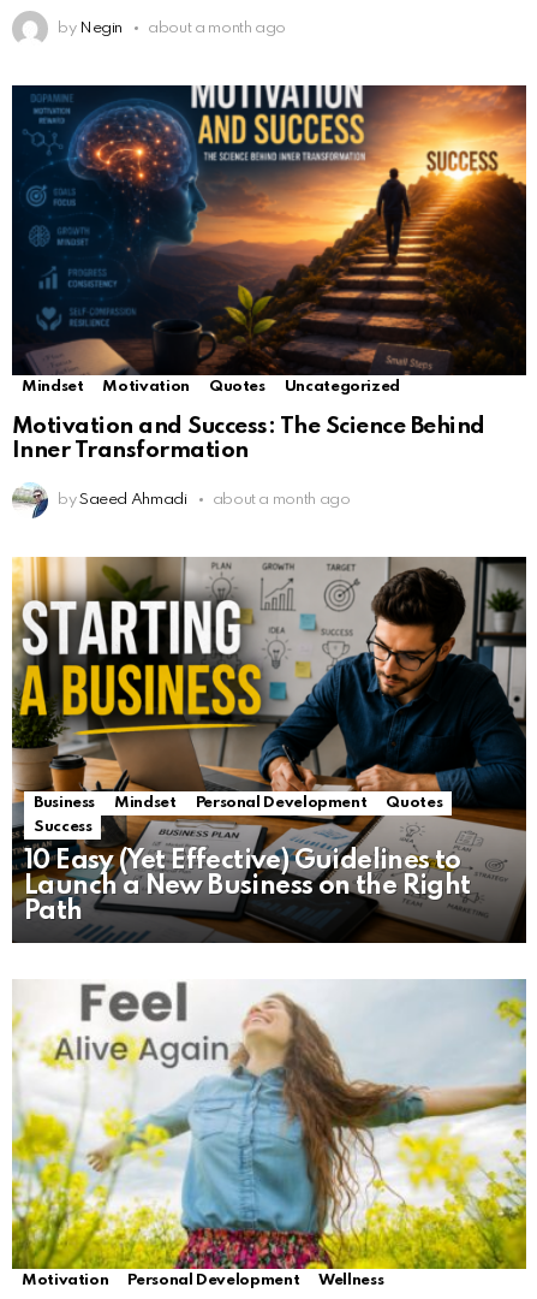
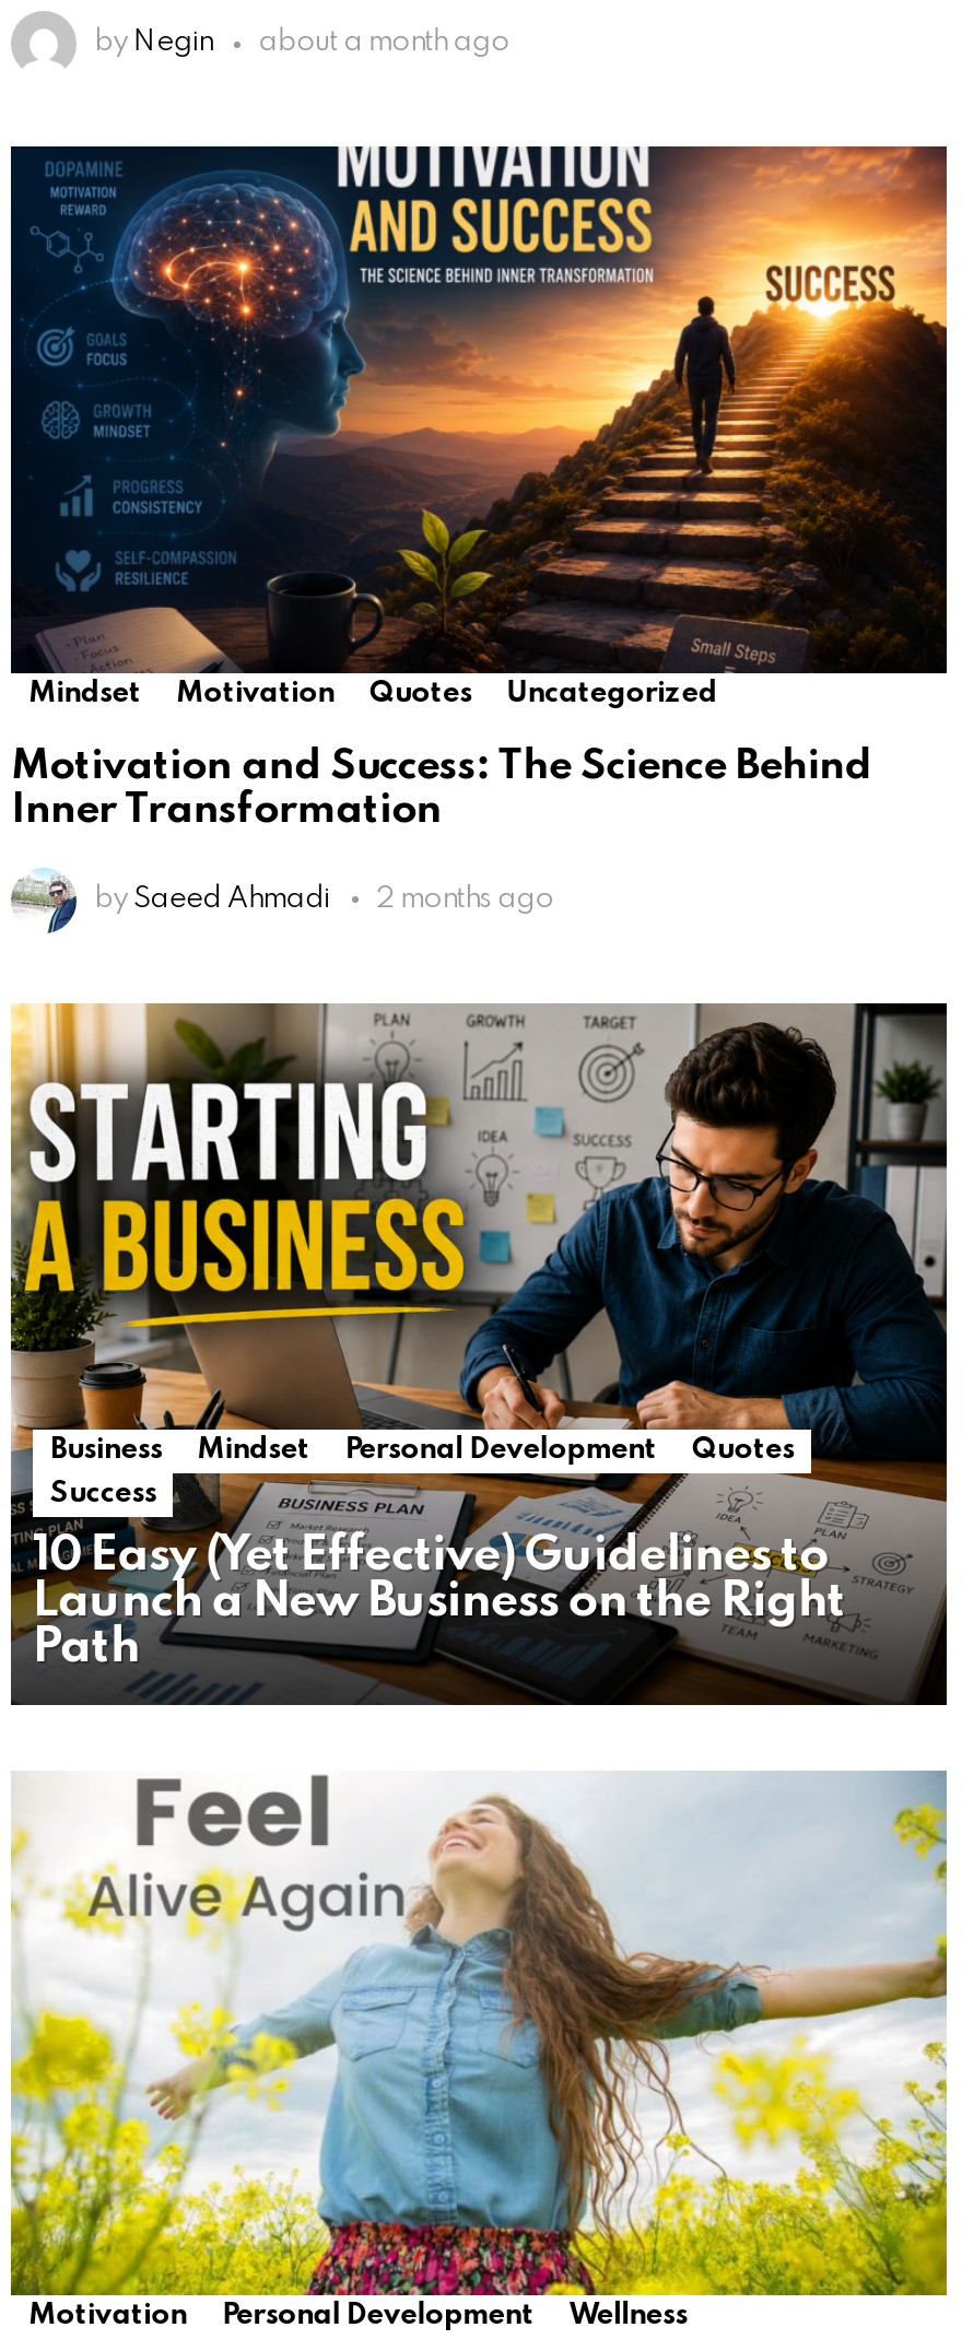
[212,492,350,507] about a month ago -> [375,884,554,913] 2 months ago

